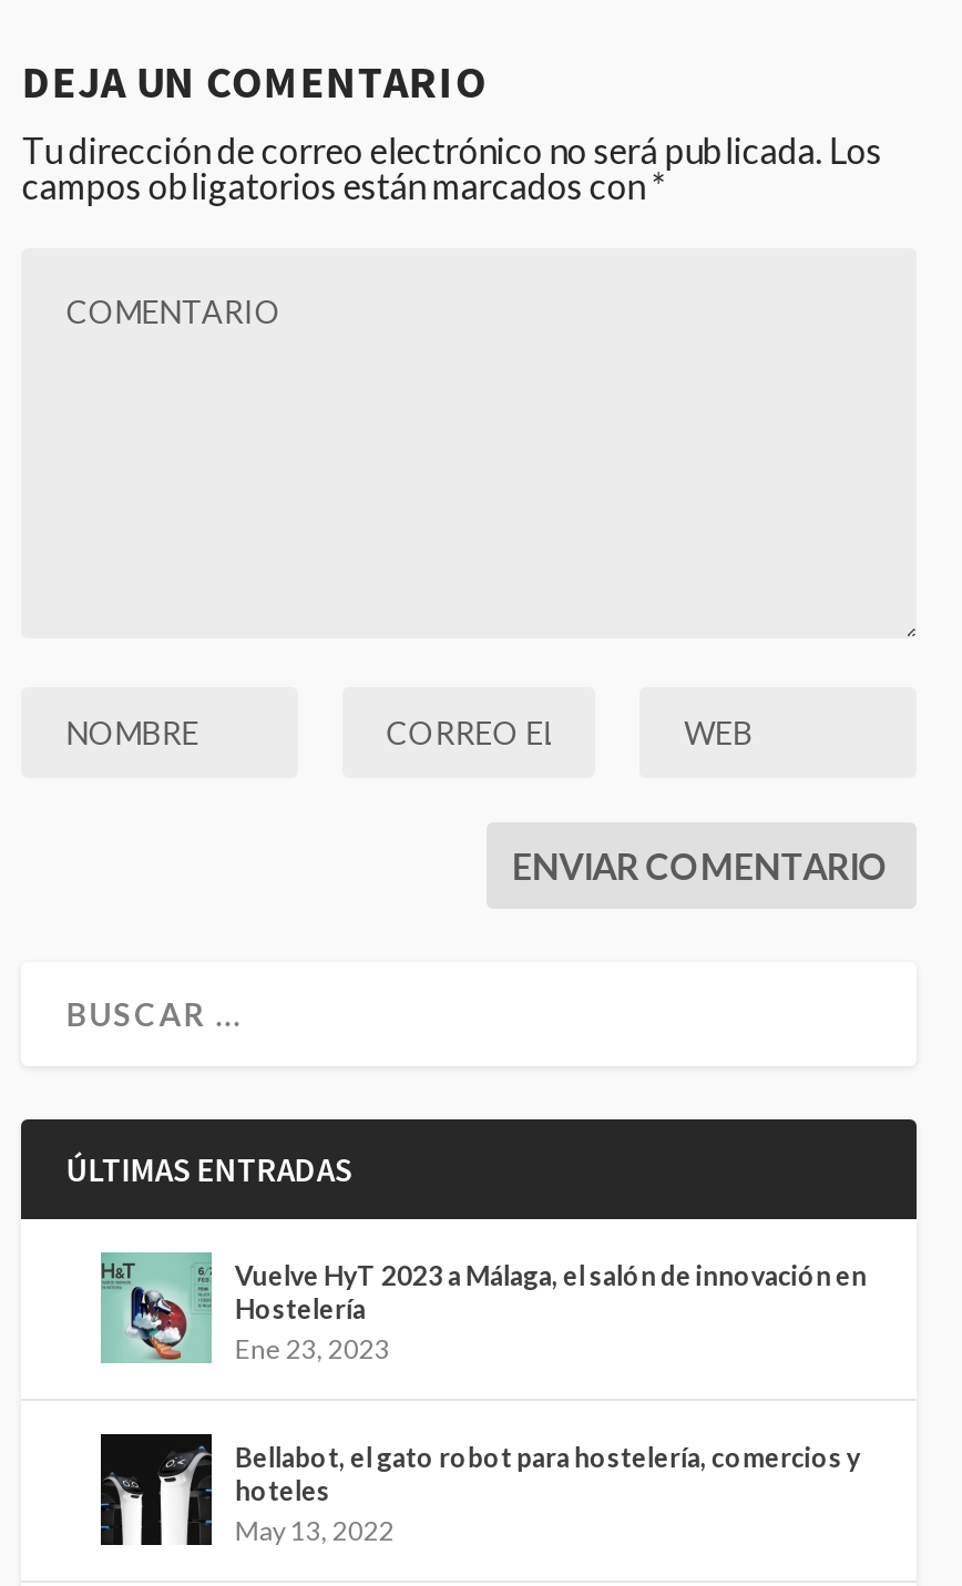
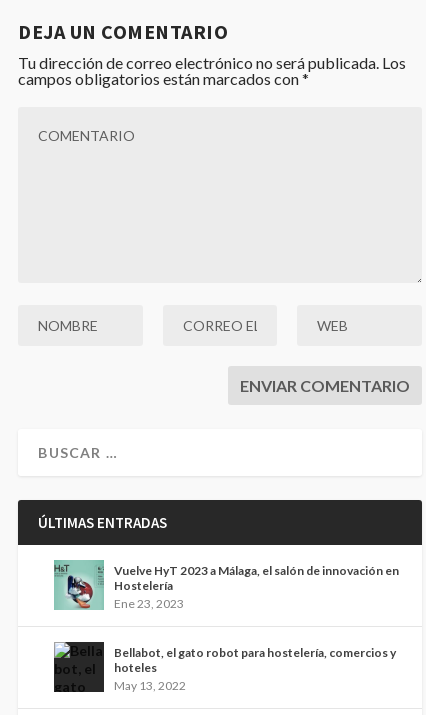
[99,1433,212,1548] [image] -> [53,642,102,693] [image]

